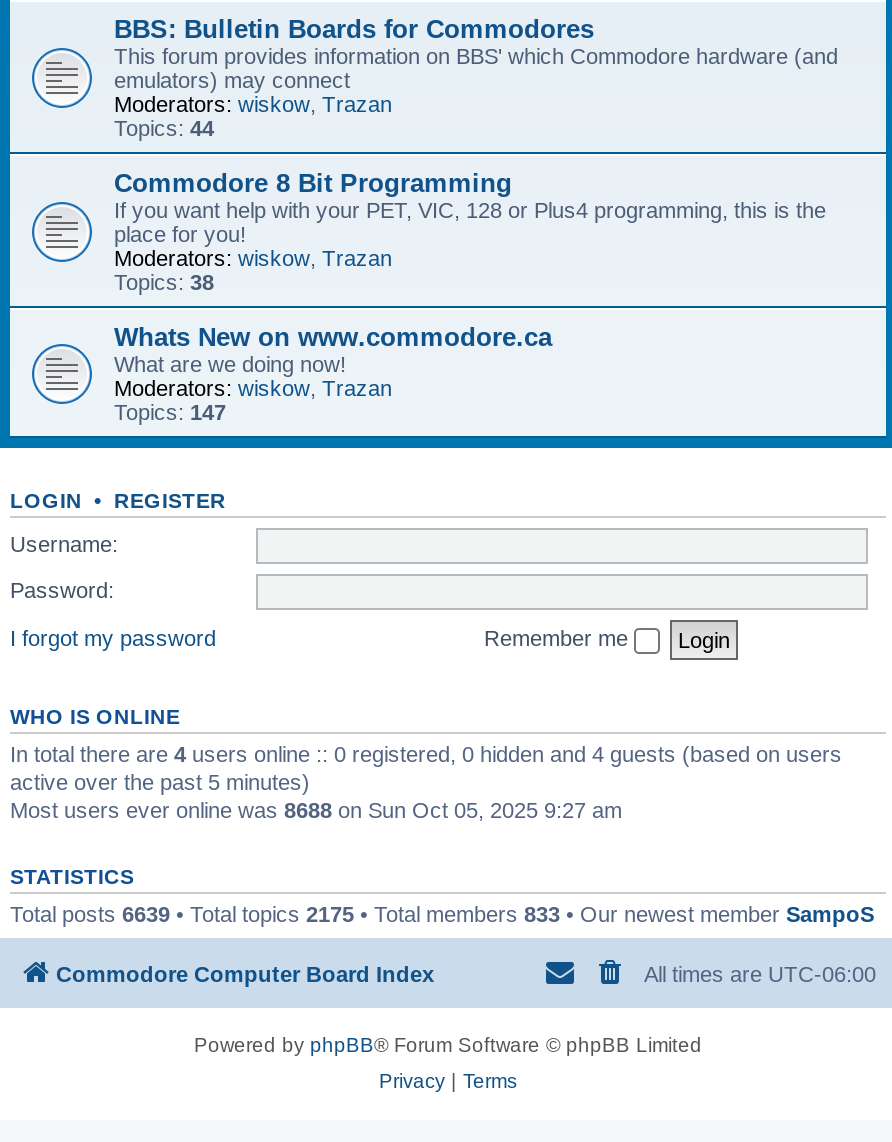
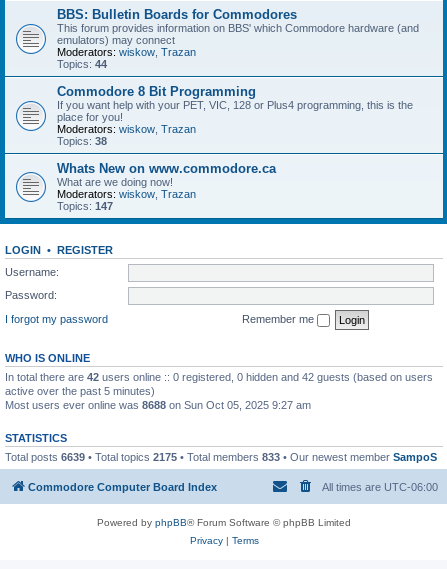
[10,741,842,765] In total there are 4 users online :: 0 registered, 0 hidden and 4 guests (based on users -> [5,370,433,382] In total there are 42 users online :: 0 registered, 0 hidden and 42 guests (based on users

